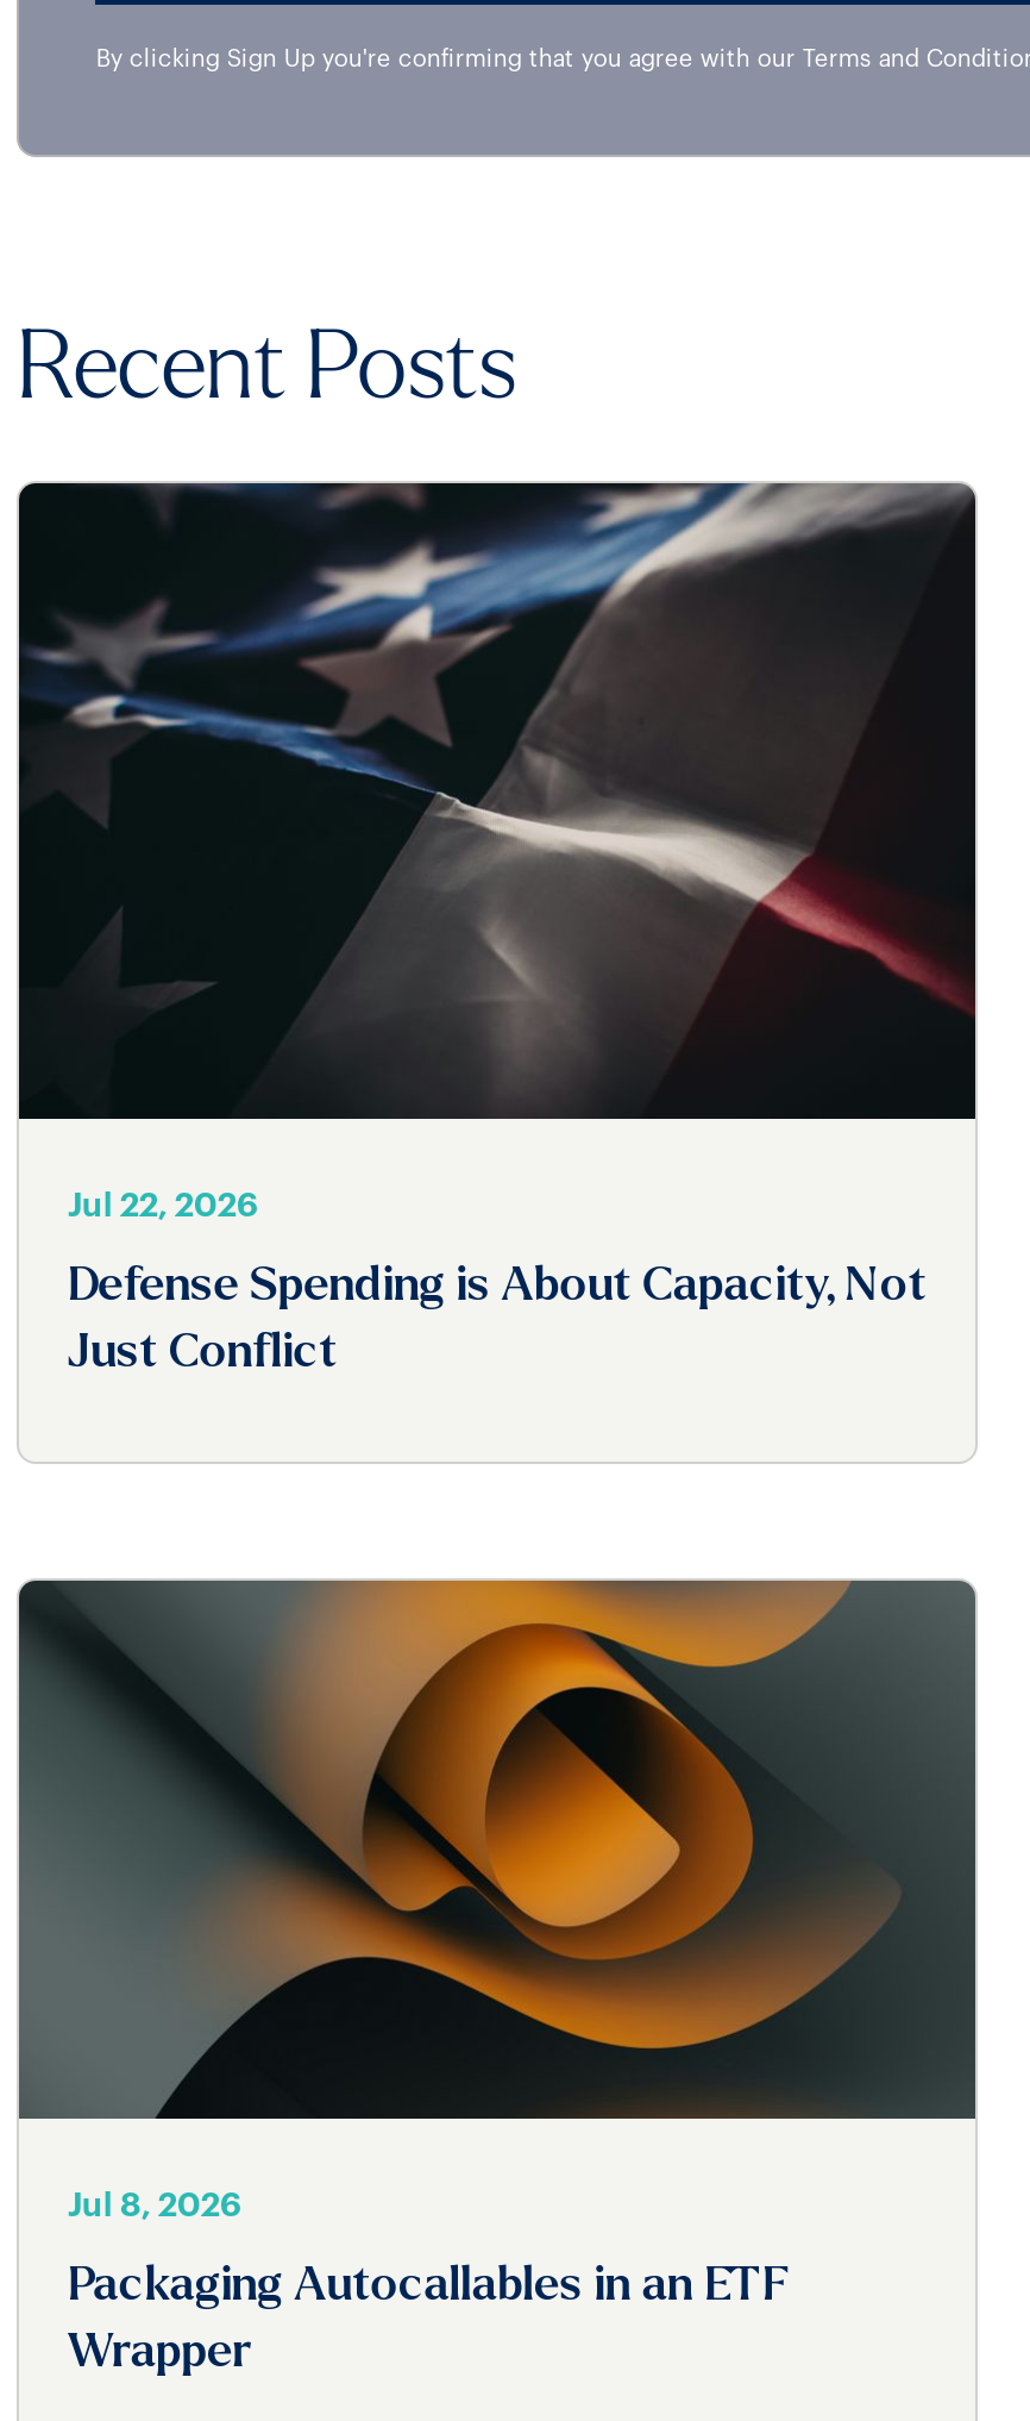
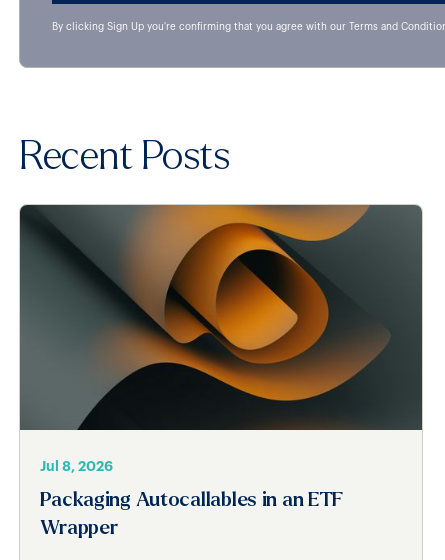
[19,481,978,1377] [image] | Jul 22, 2026 | Defense Spending is About Capacity, Not | Just Conflict -> none

